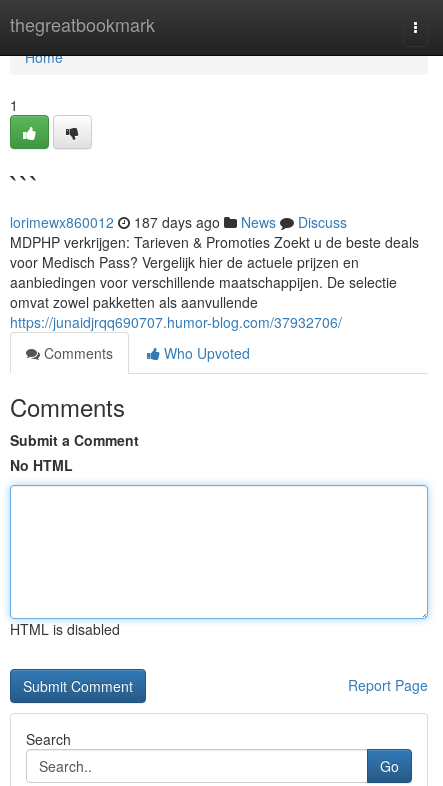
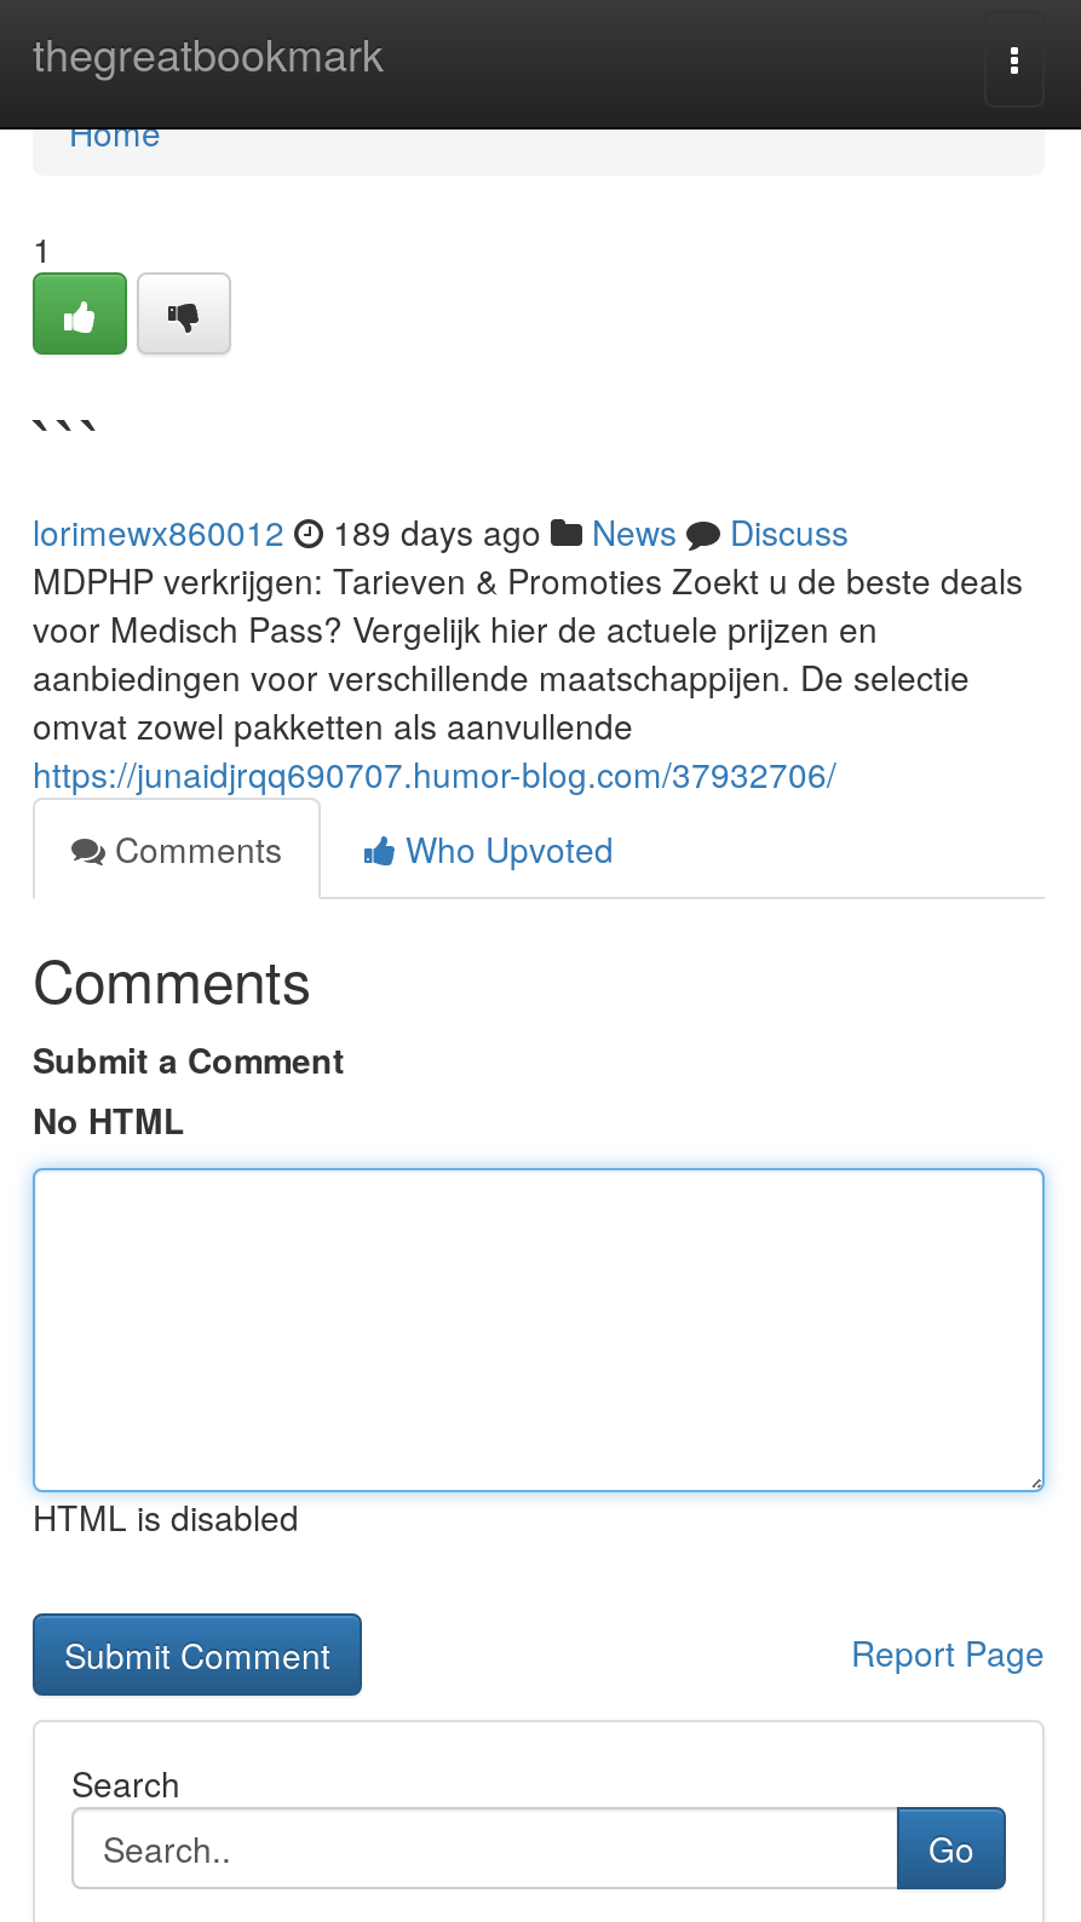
[10,212,347,232] lorimewx860012 187 days ago News Discuss -> [33,507,849,556] lorimewx860012 189 days ago News Discuss

